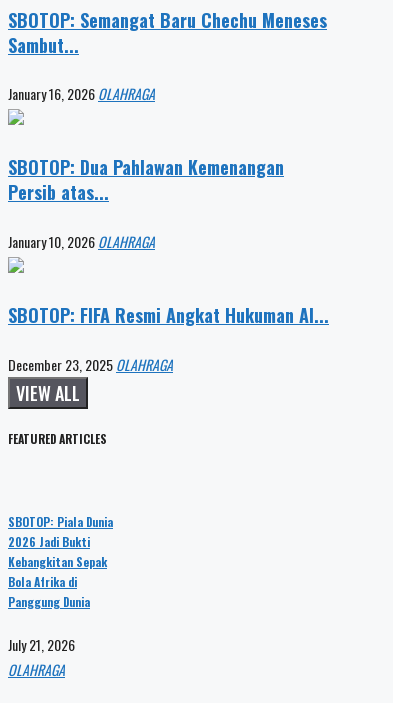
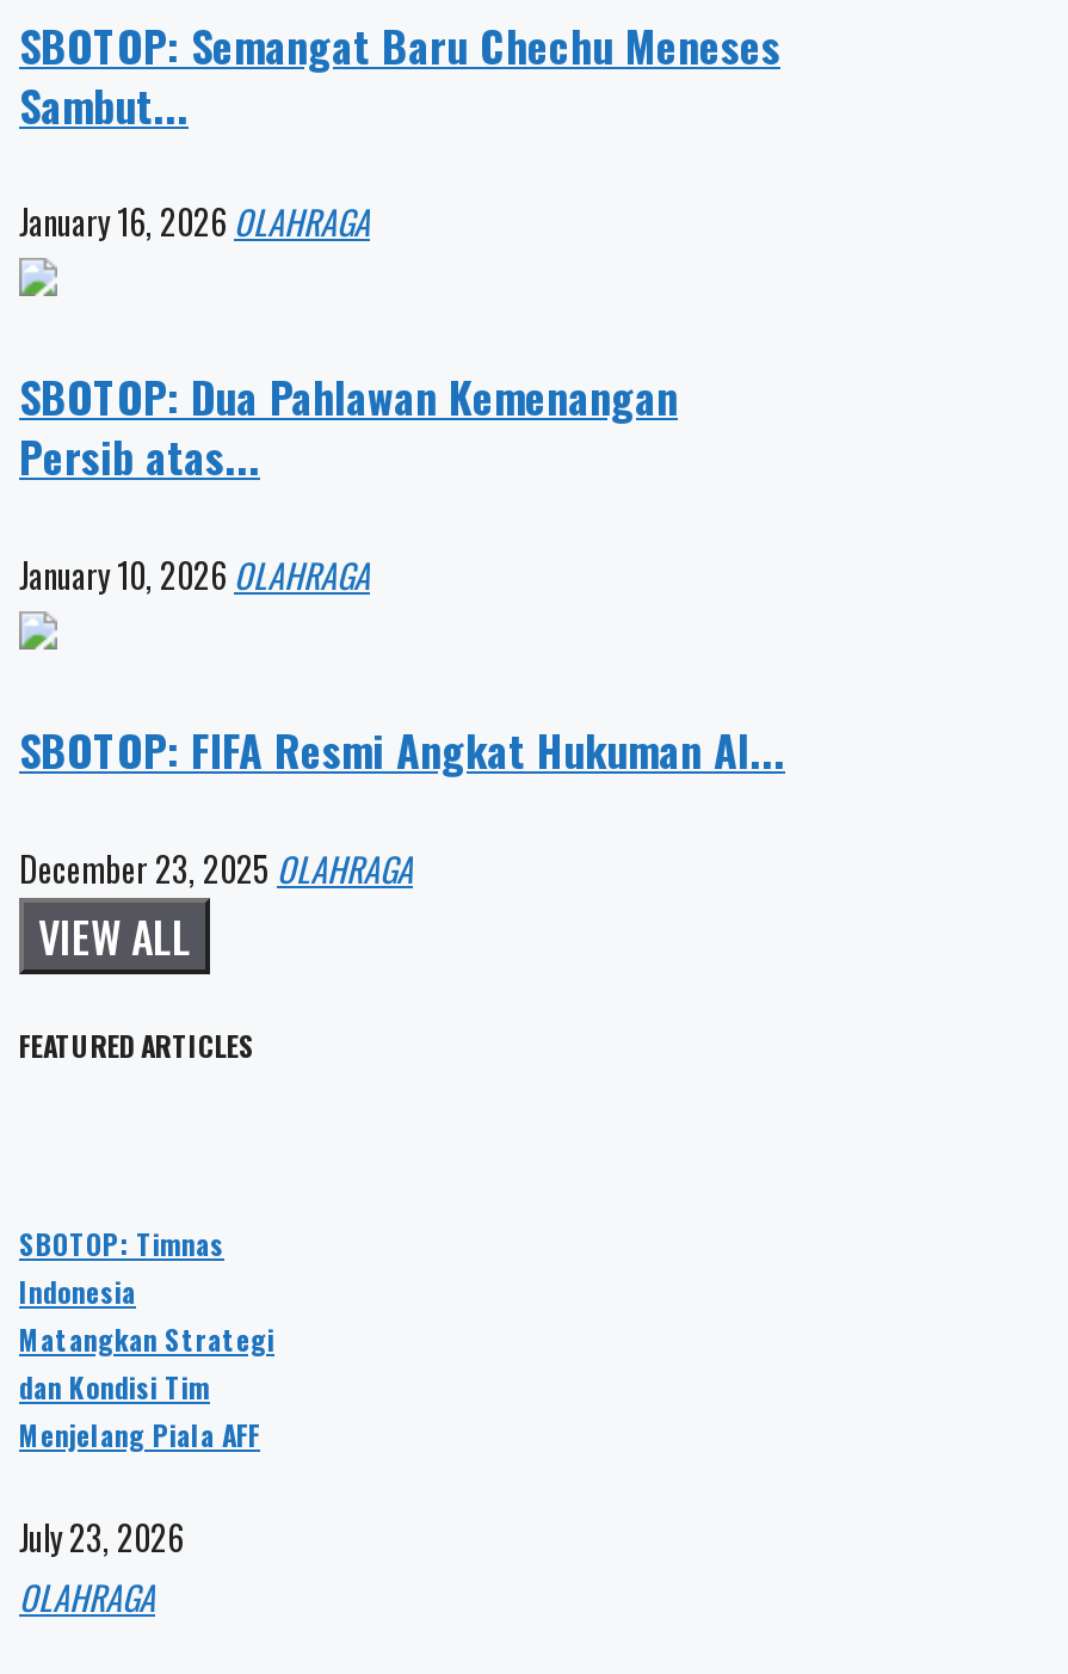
[8,513,113,610] SBOTOP: Piala Dunia | 2026 Jadi Bukti | Kebangkitan Sepak | Bola Afrika di | Panggung Dunia -> [19,1224,274,1455] SBOTOP: Timnas | Indonesia | Matangkan Strategi | dan Kondisi Tim | Menjelang Piala AFF
[8,634,75,655] July 21, 2026 -> [19,1511,184,1561] July 23, 2026

